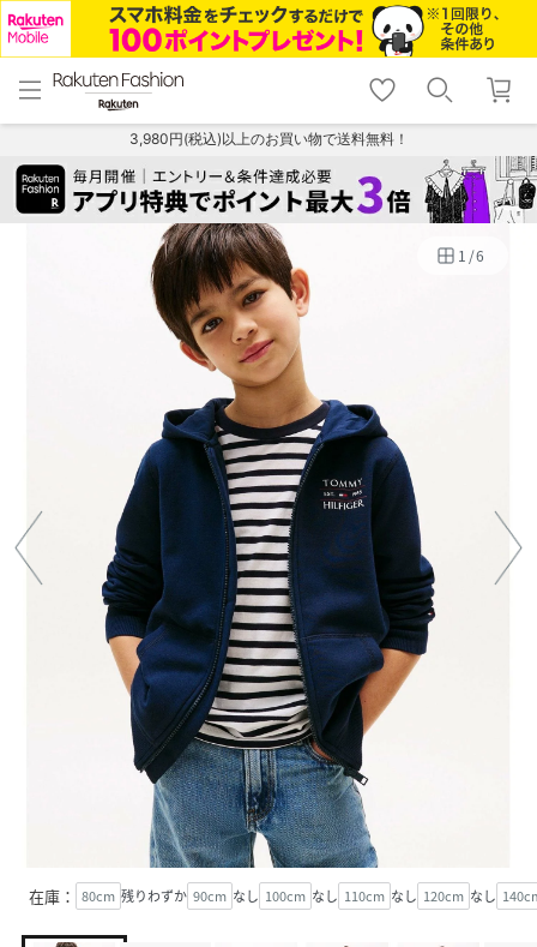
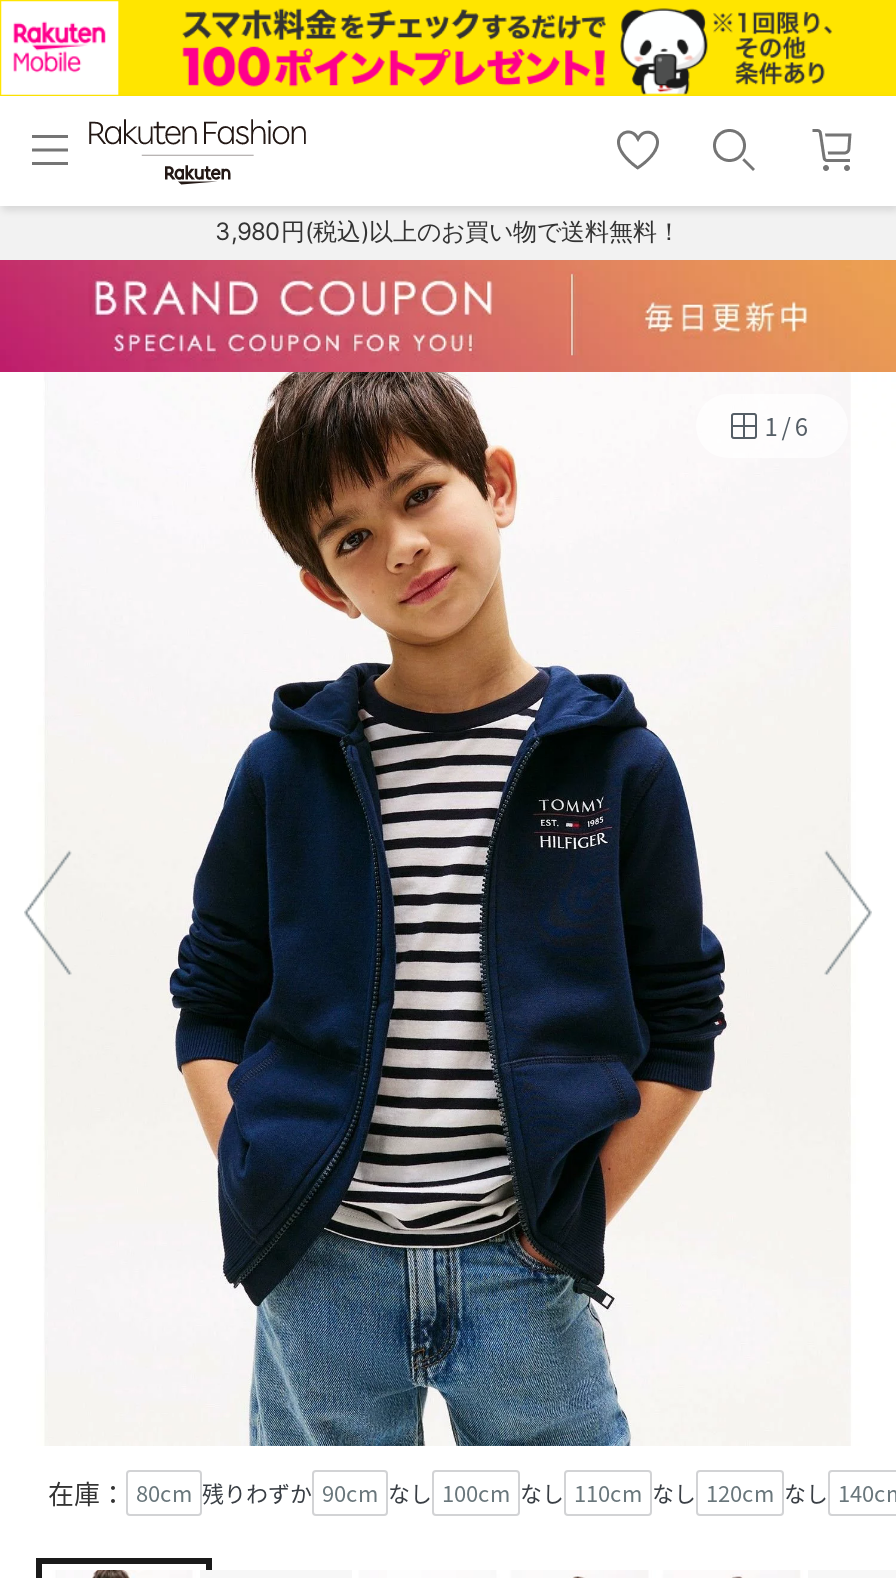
[4,155,533,224] [image] -> [6,258,890,374] [image]

